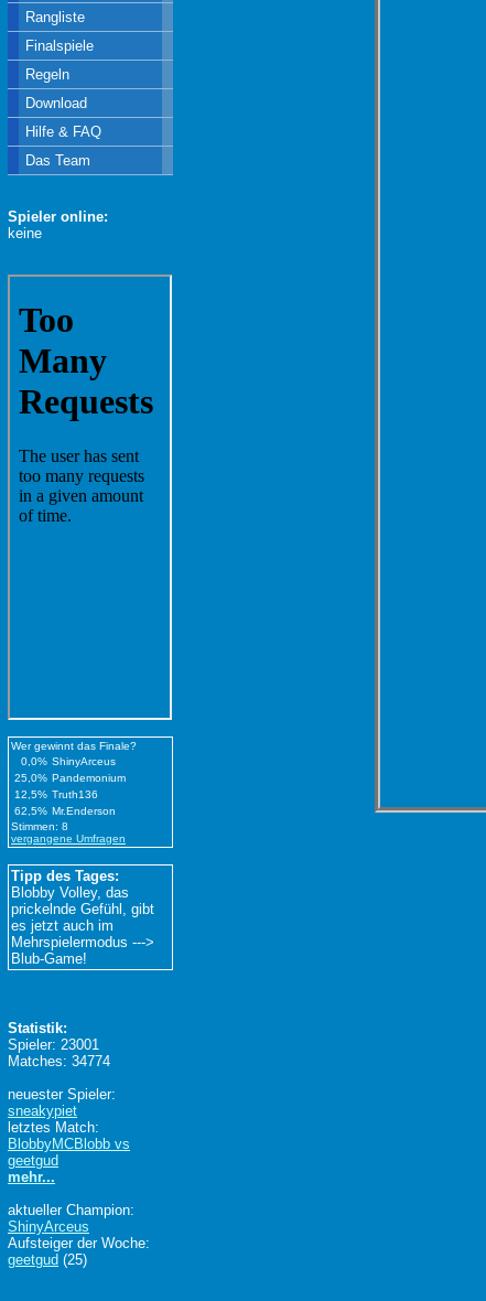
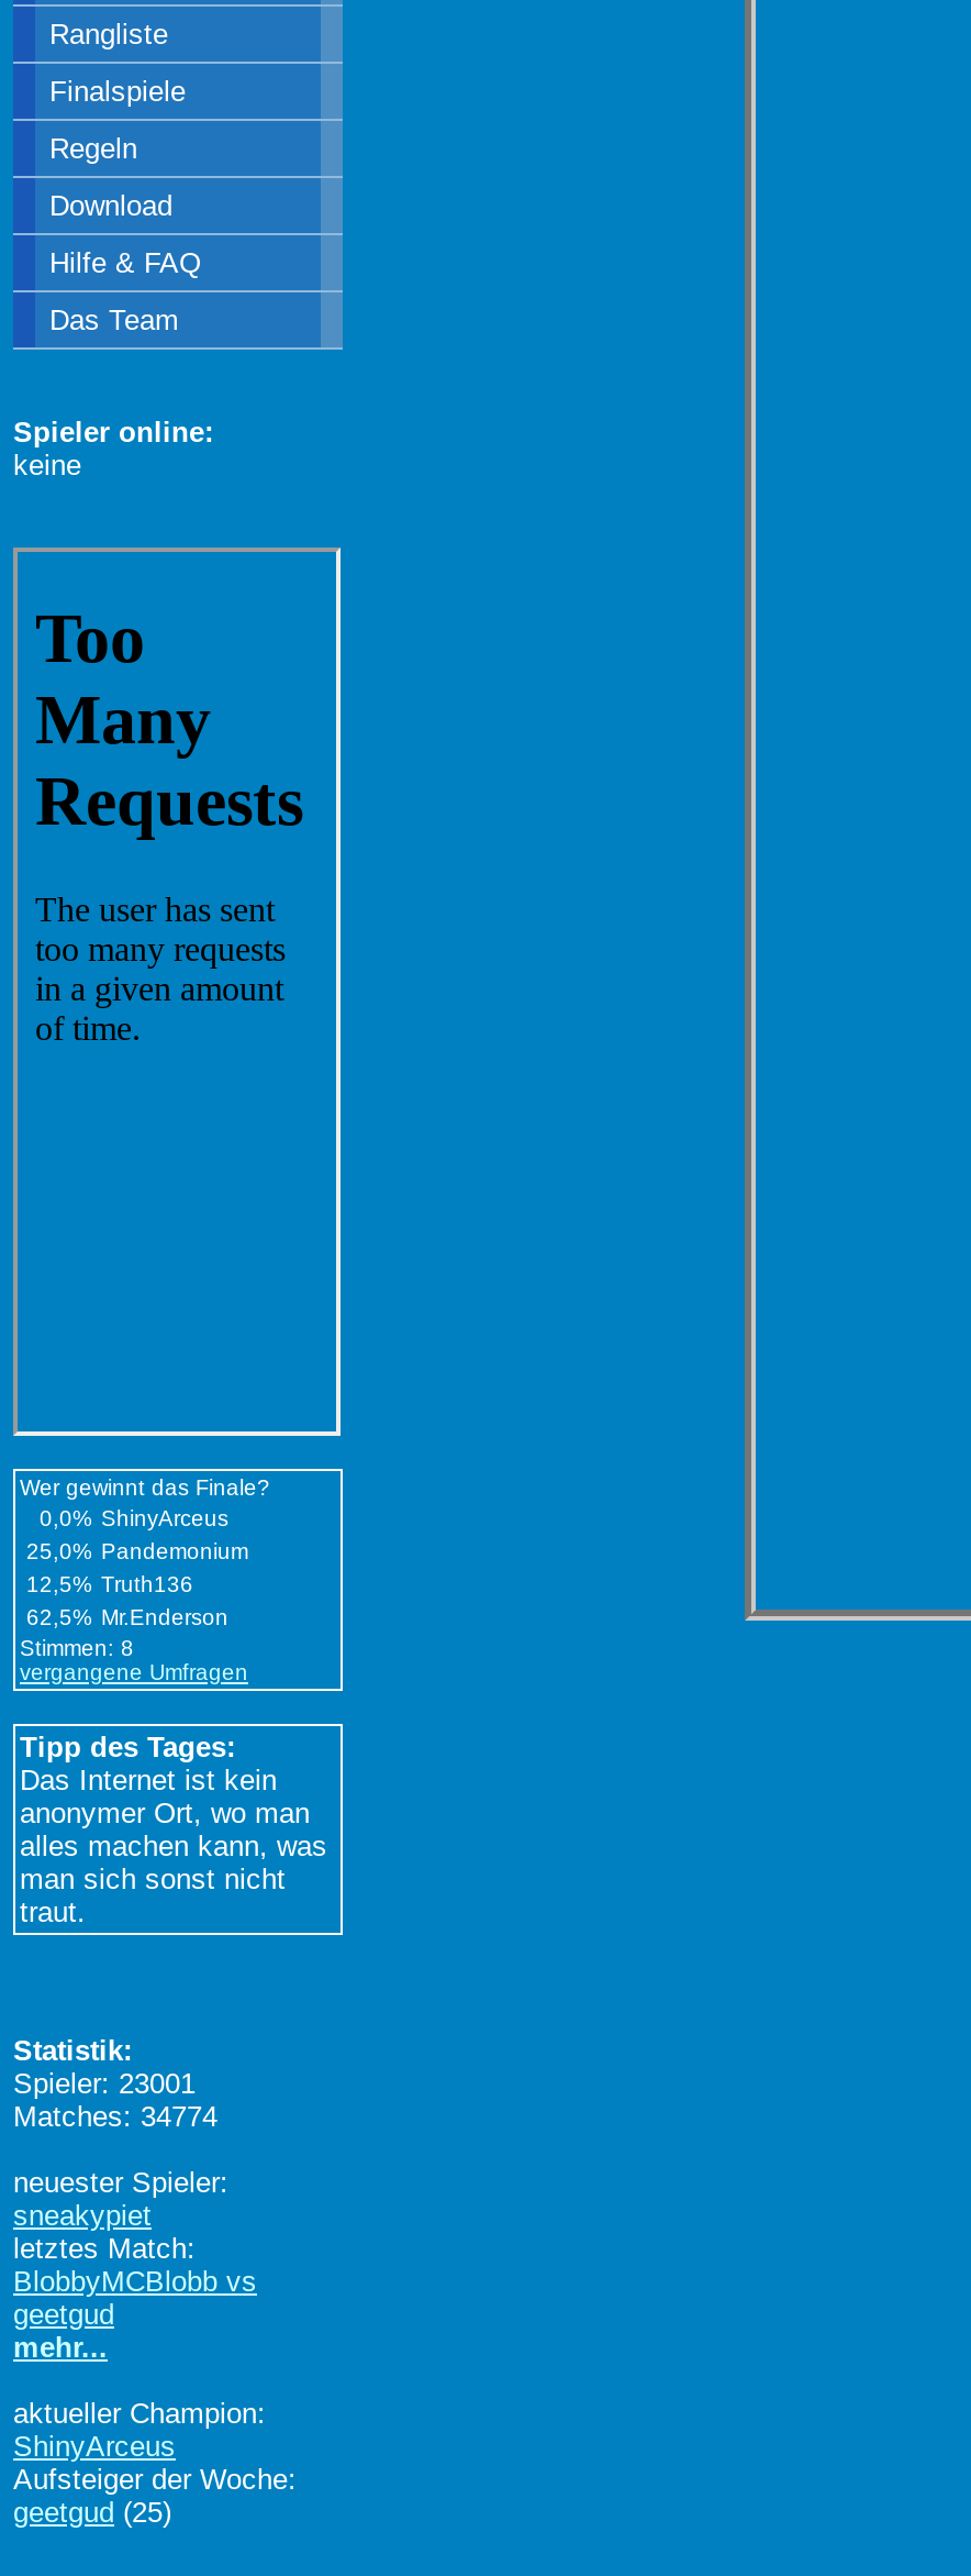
[11,884,154,967] Blobby Volley, das | prickelnde Gefühl, gibt | es jetzt auch im | Mehrspielermodus ---> | Blub-Game! -> [20,1764,327,1928] Das Internet ist kein | anonymer Ort, wo man | alles machen kann, was | man sich sonst nicht | traut.

